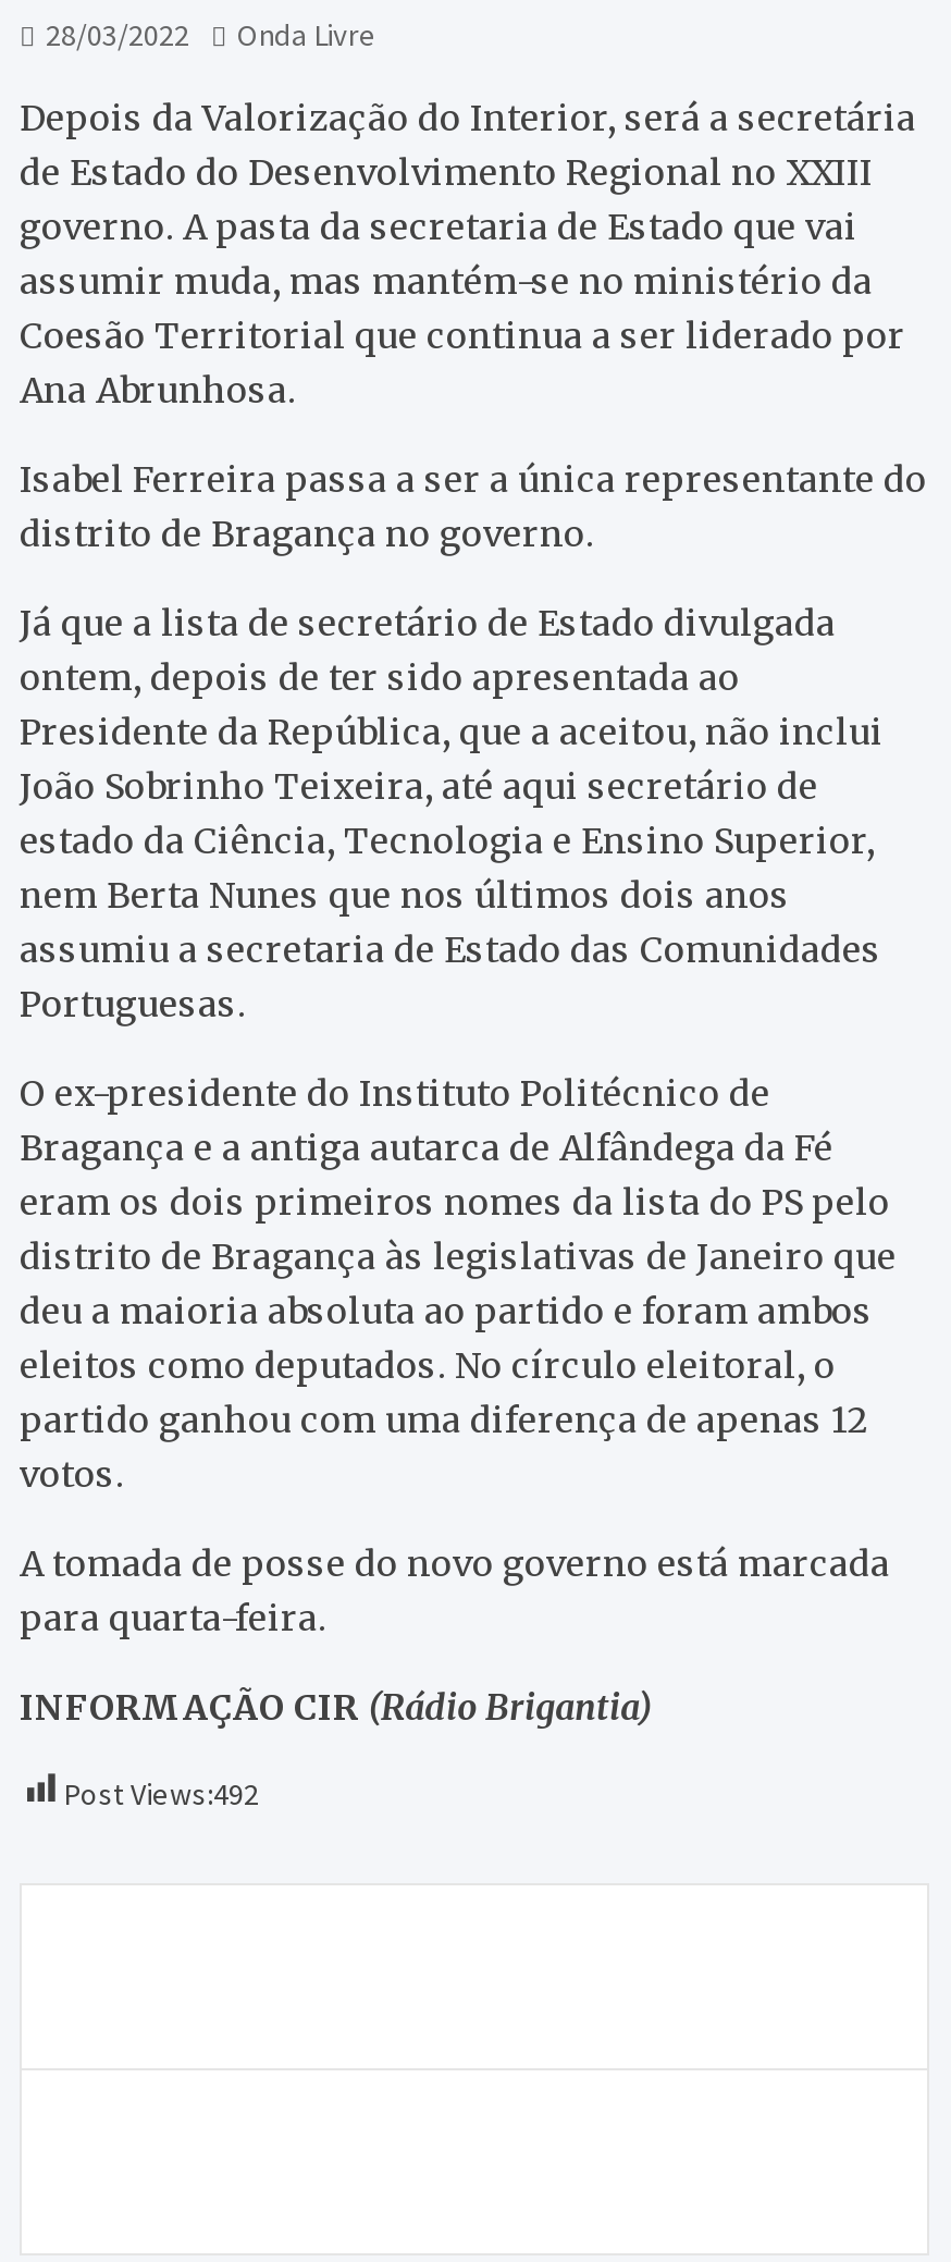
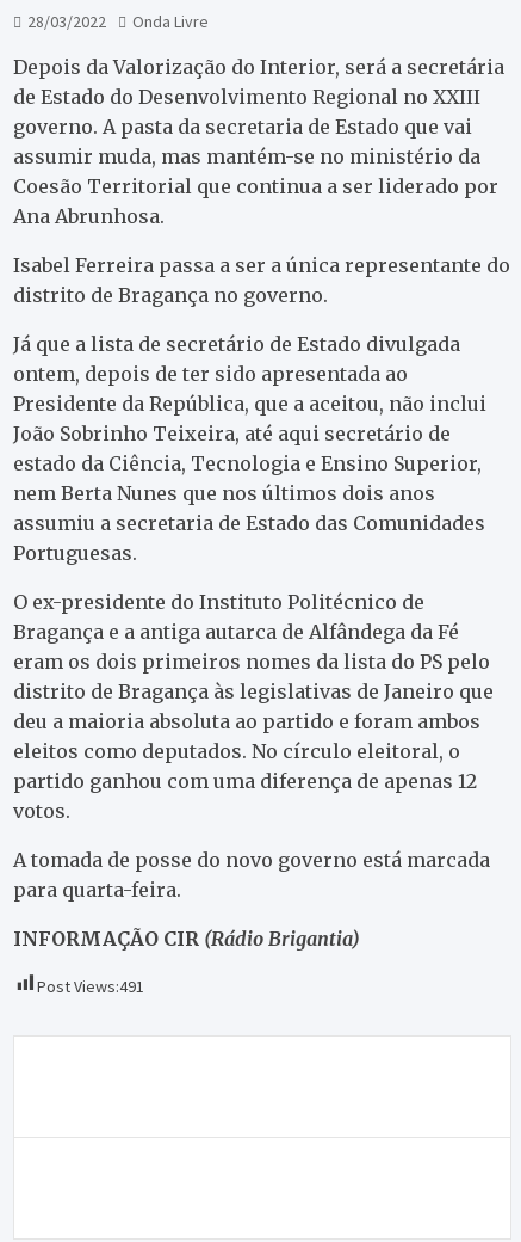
[63,1774,259,1813] Post Views:492 -> [37,975,144,997] Post Views:491

